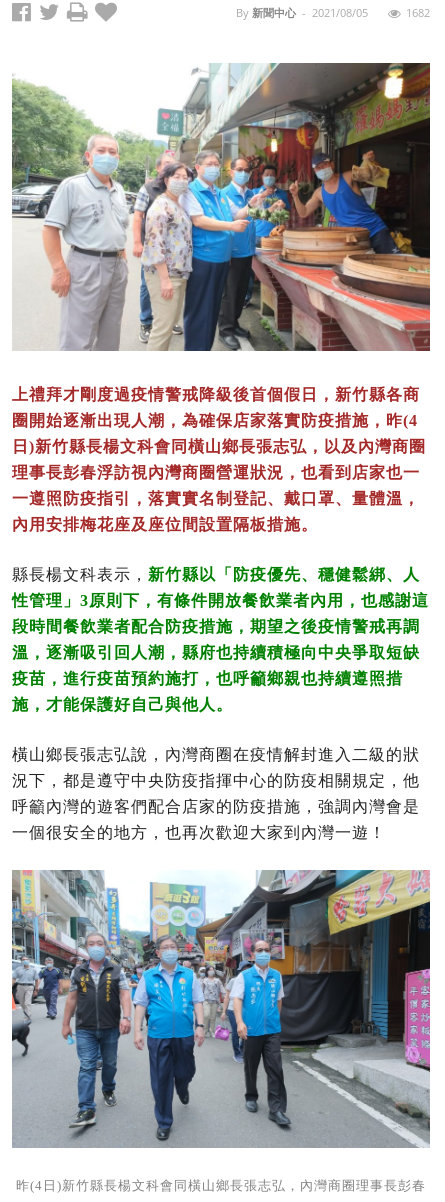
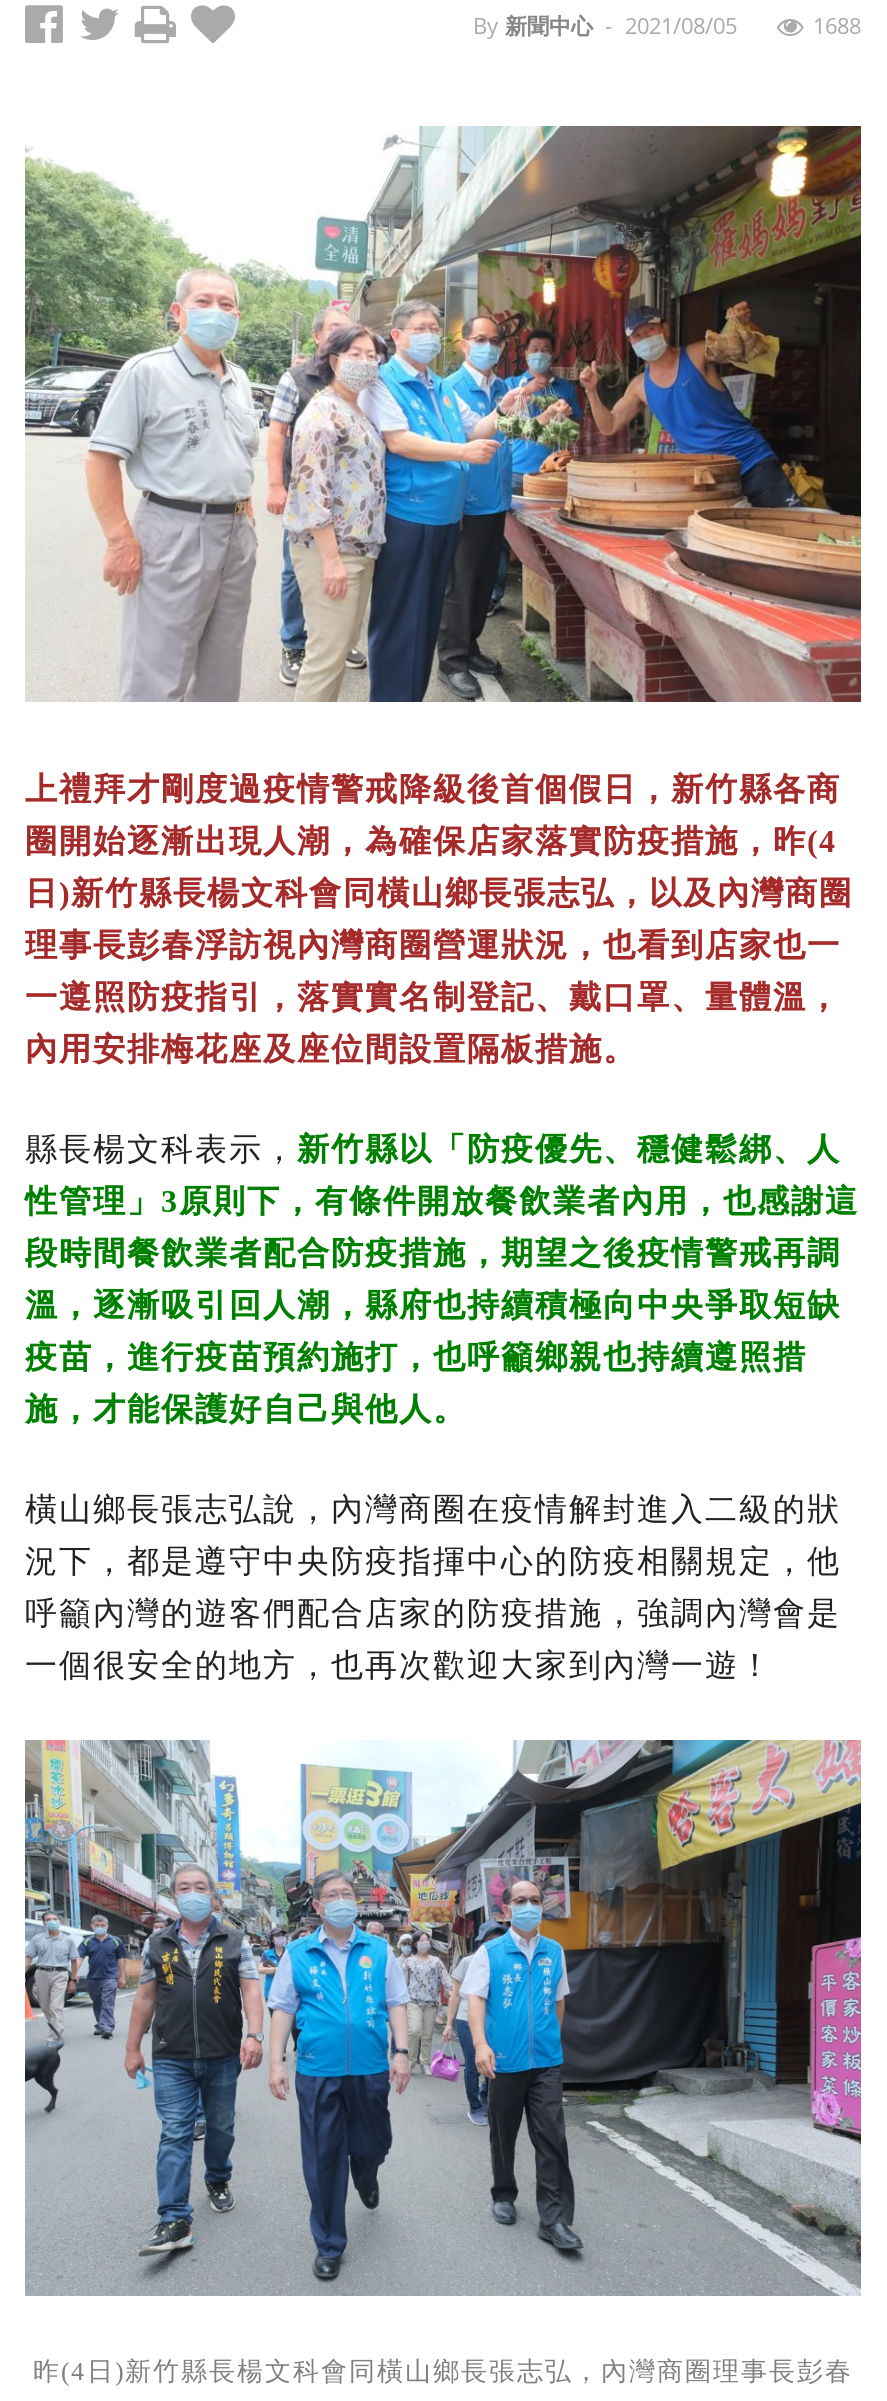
[406,5,430,20] 1682 -> [813,10,861,40] 1688

